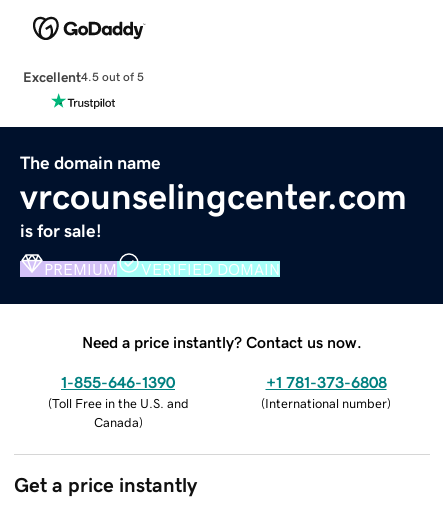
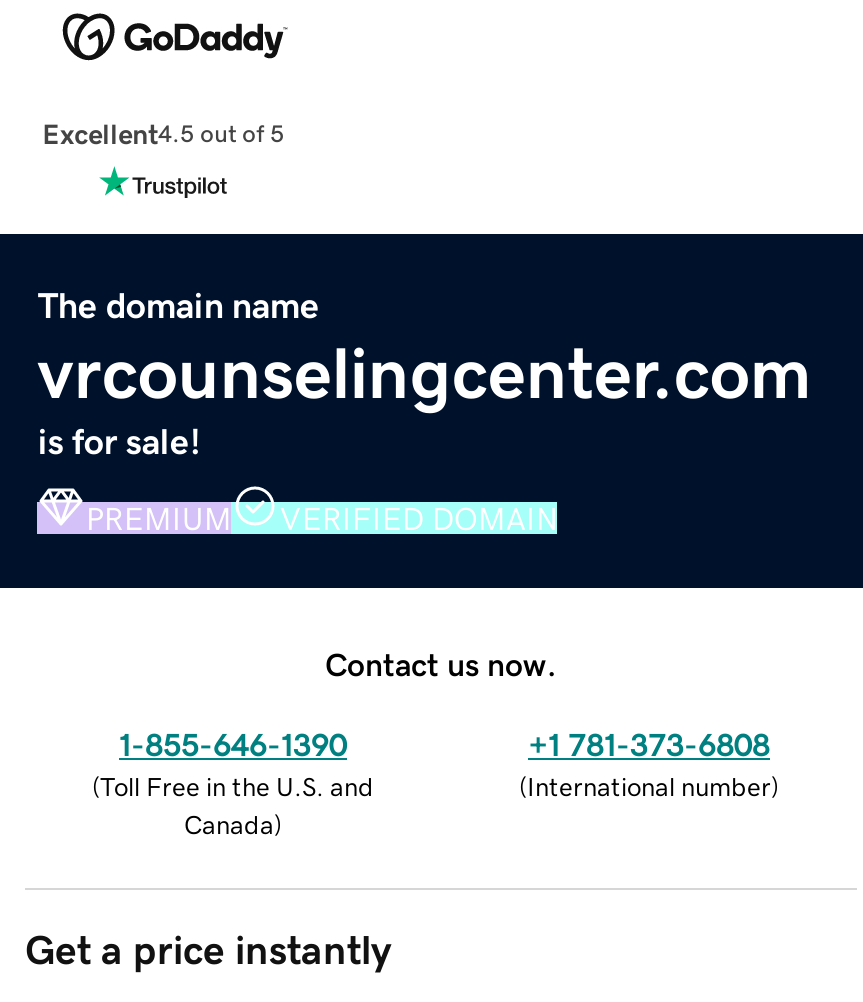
[82,334,362,350] Need a price instantly? Contact us now. -> [325,647,557,679] Contact us now.

